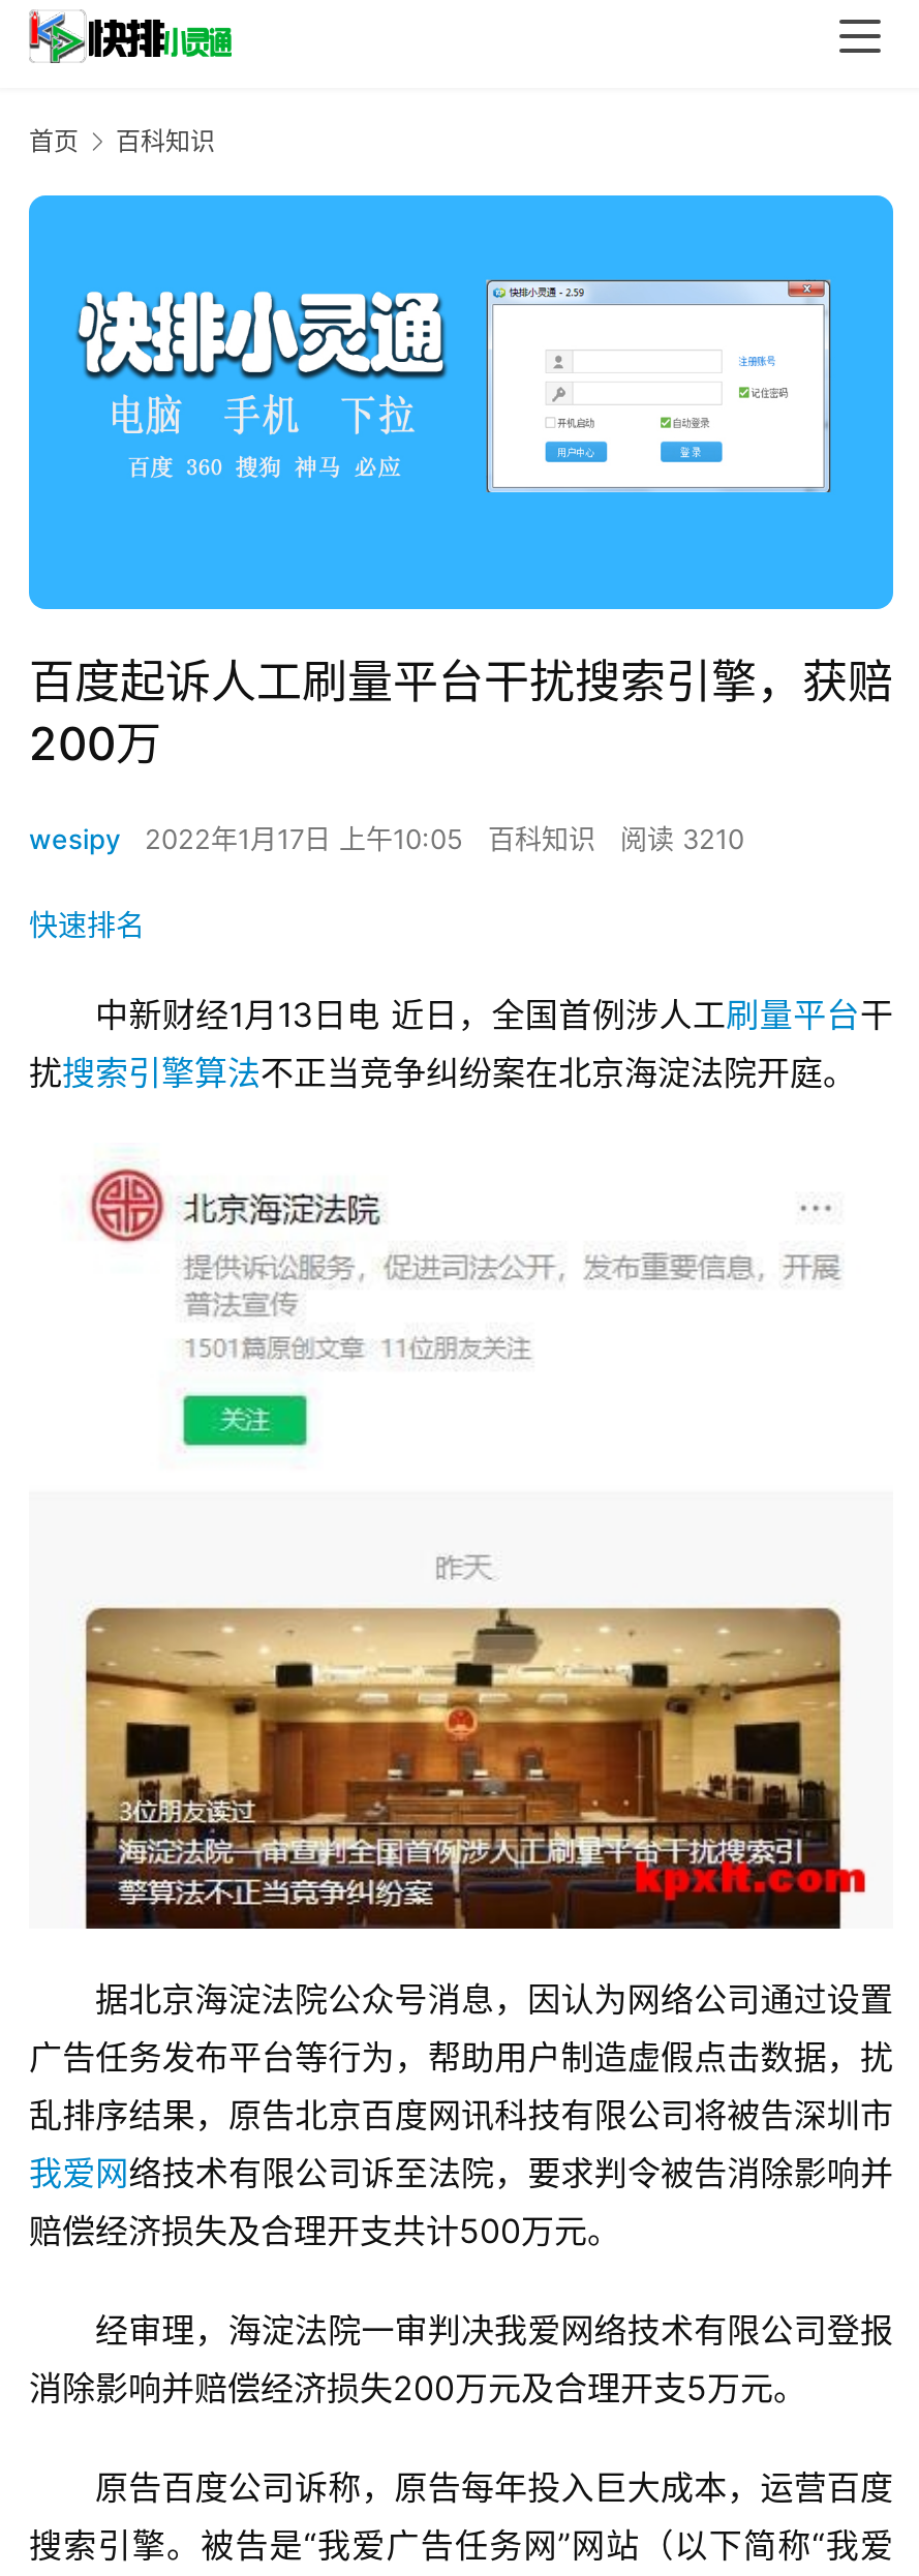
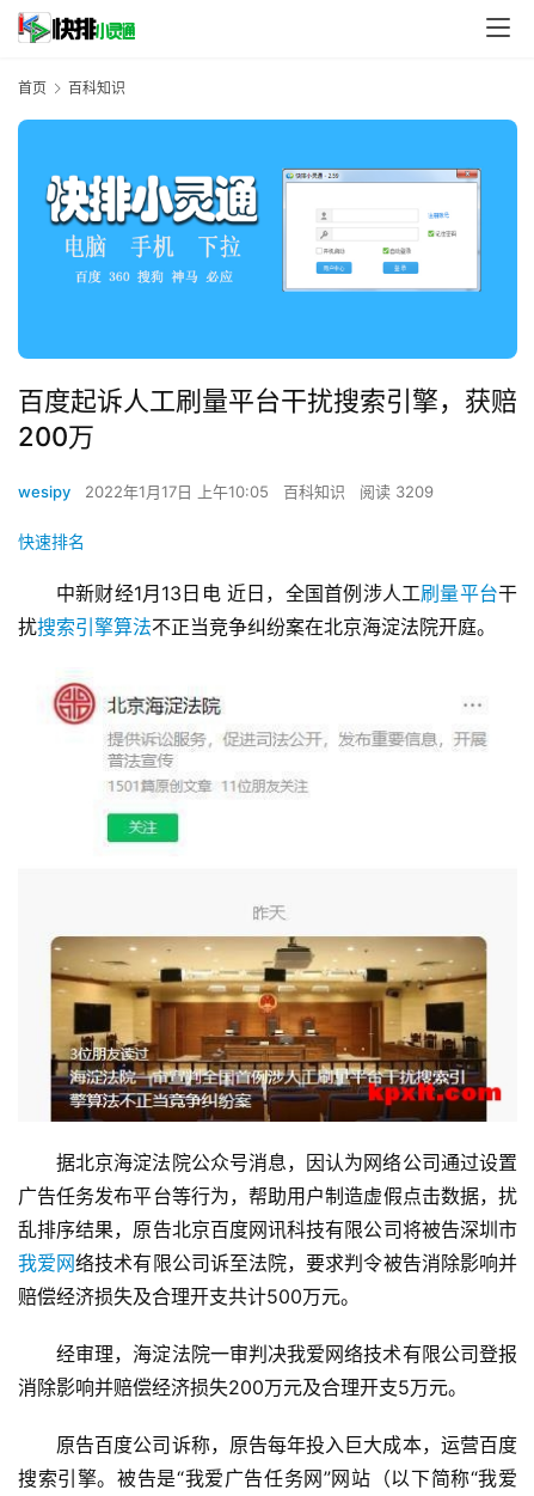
[29,822,744,855] wesipy 2022年1月17日 上午10:05 百科知识 阅读 3210 -> [18,482,434,501] wesipy 2022年1月17日 上午10:05 百科知识 阅读 3209

